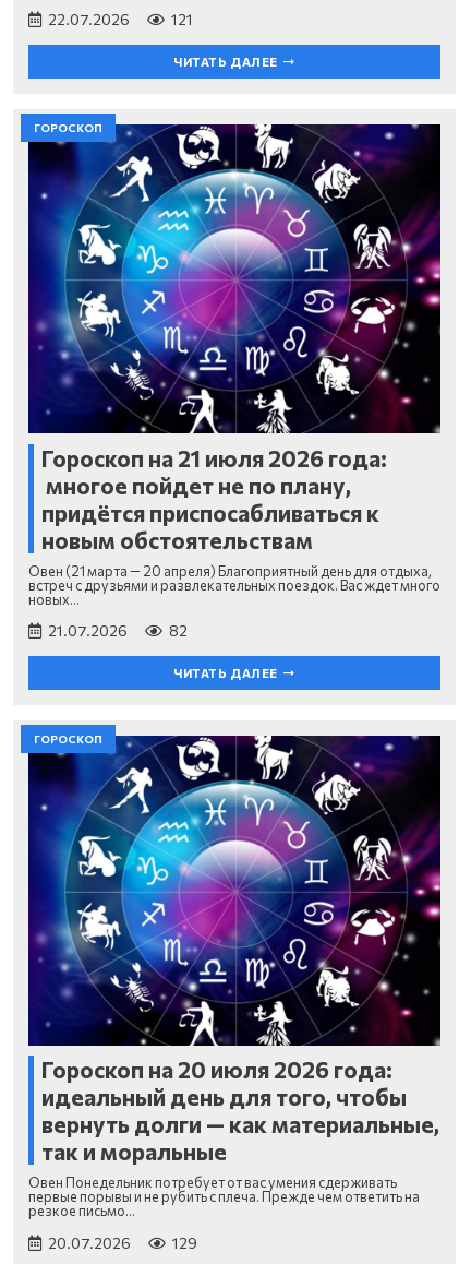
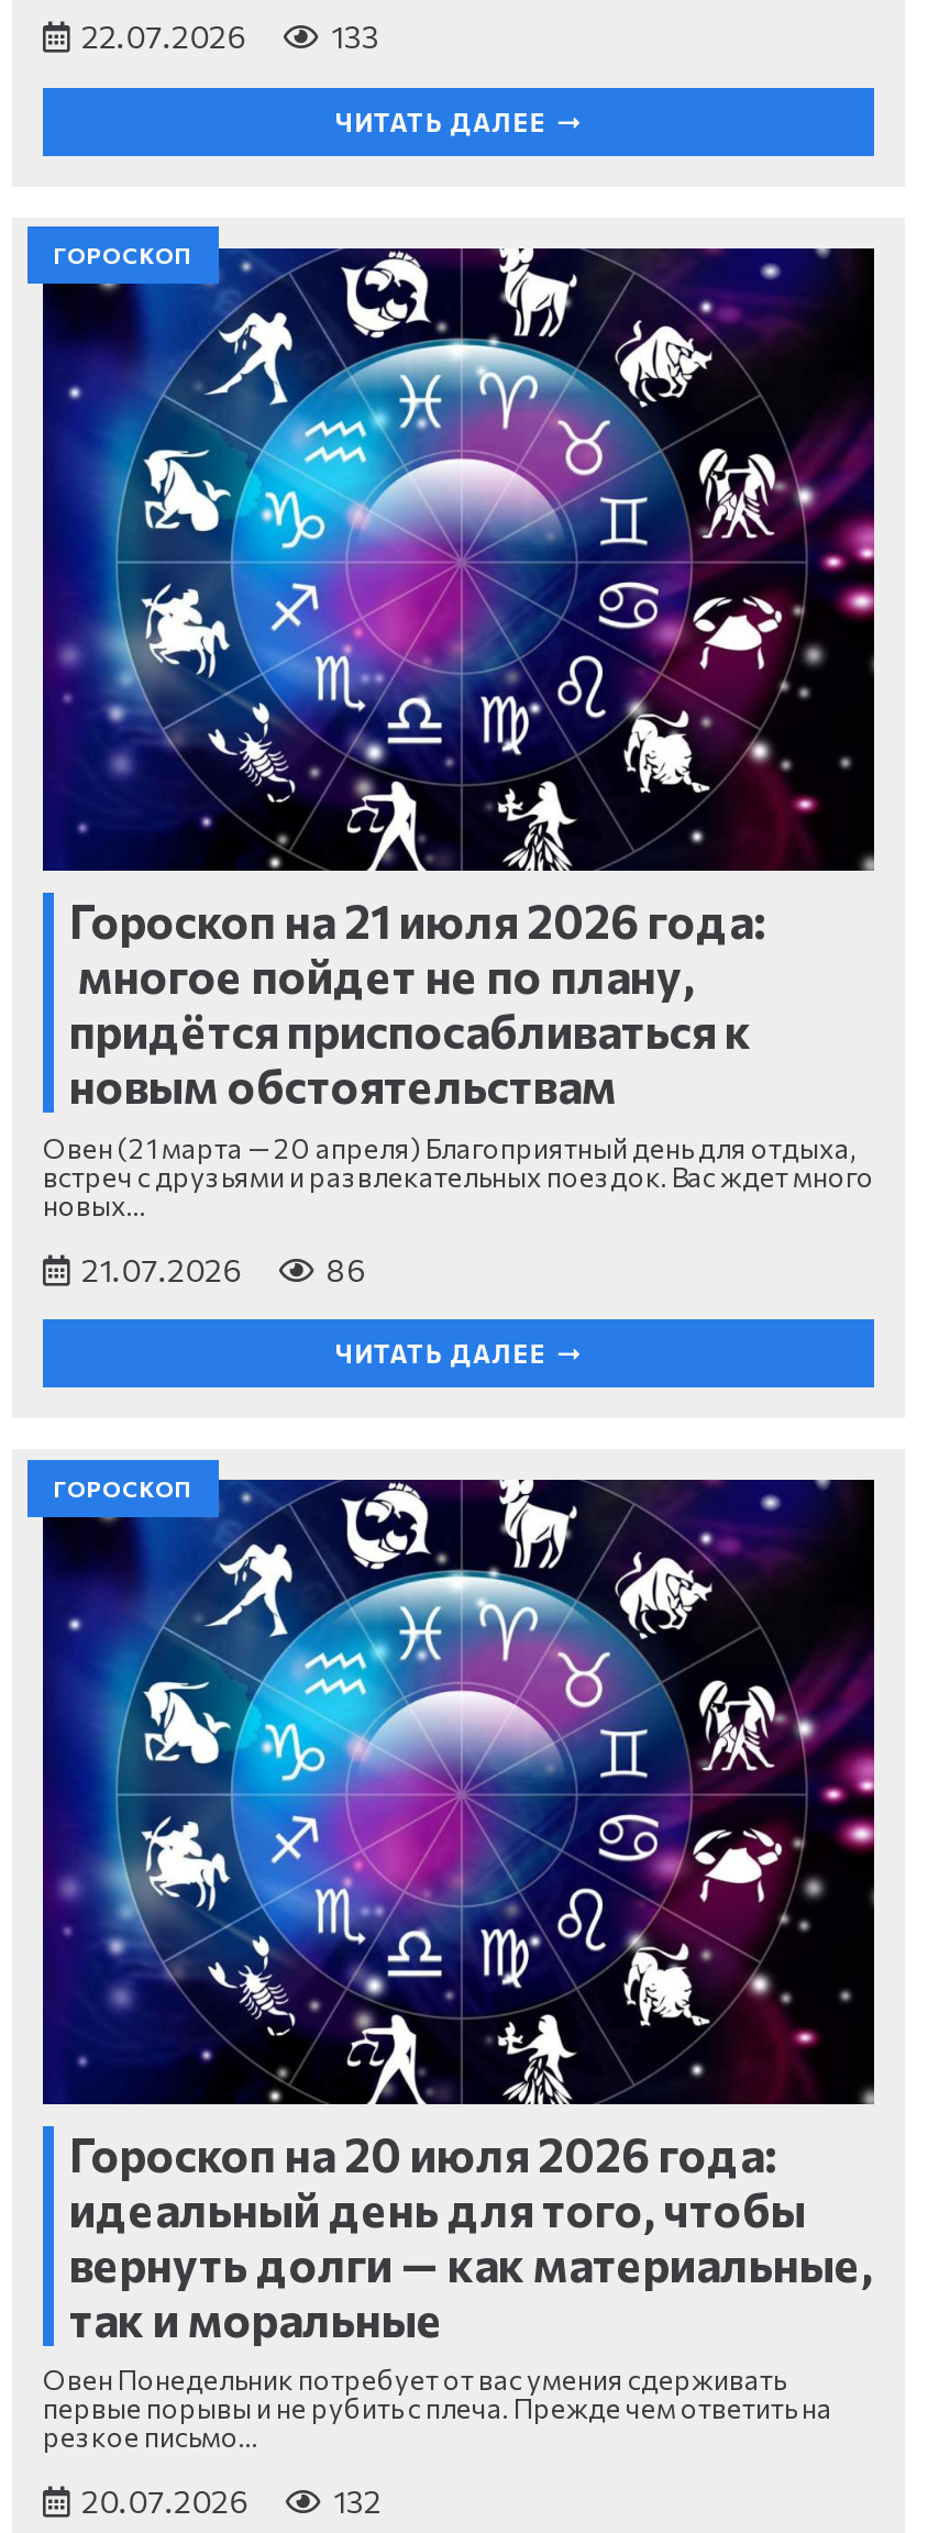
[171,10,193,28] 121 -> [331,17,379,55] 133
[169,622,188,640] 82 -> [327,1250,366,1287] 86
[172,1234,197,1252] 129 -> [333,2483,382,2520] 132

